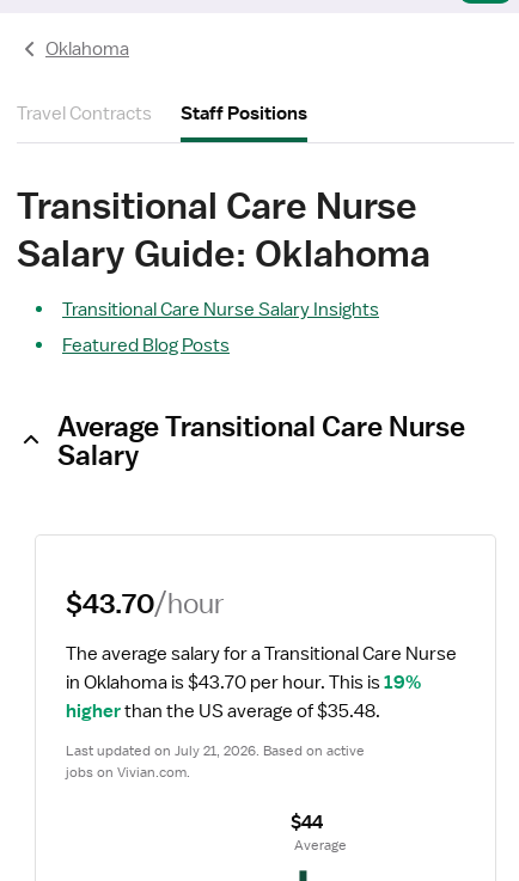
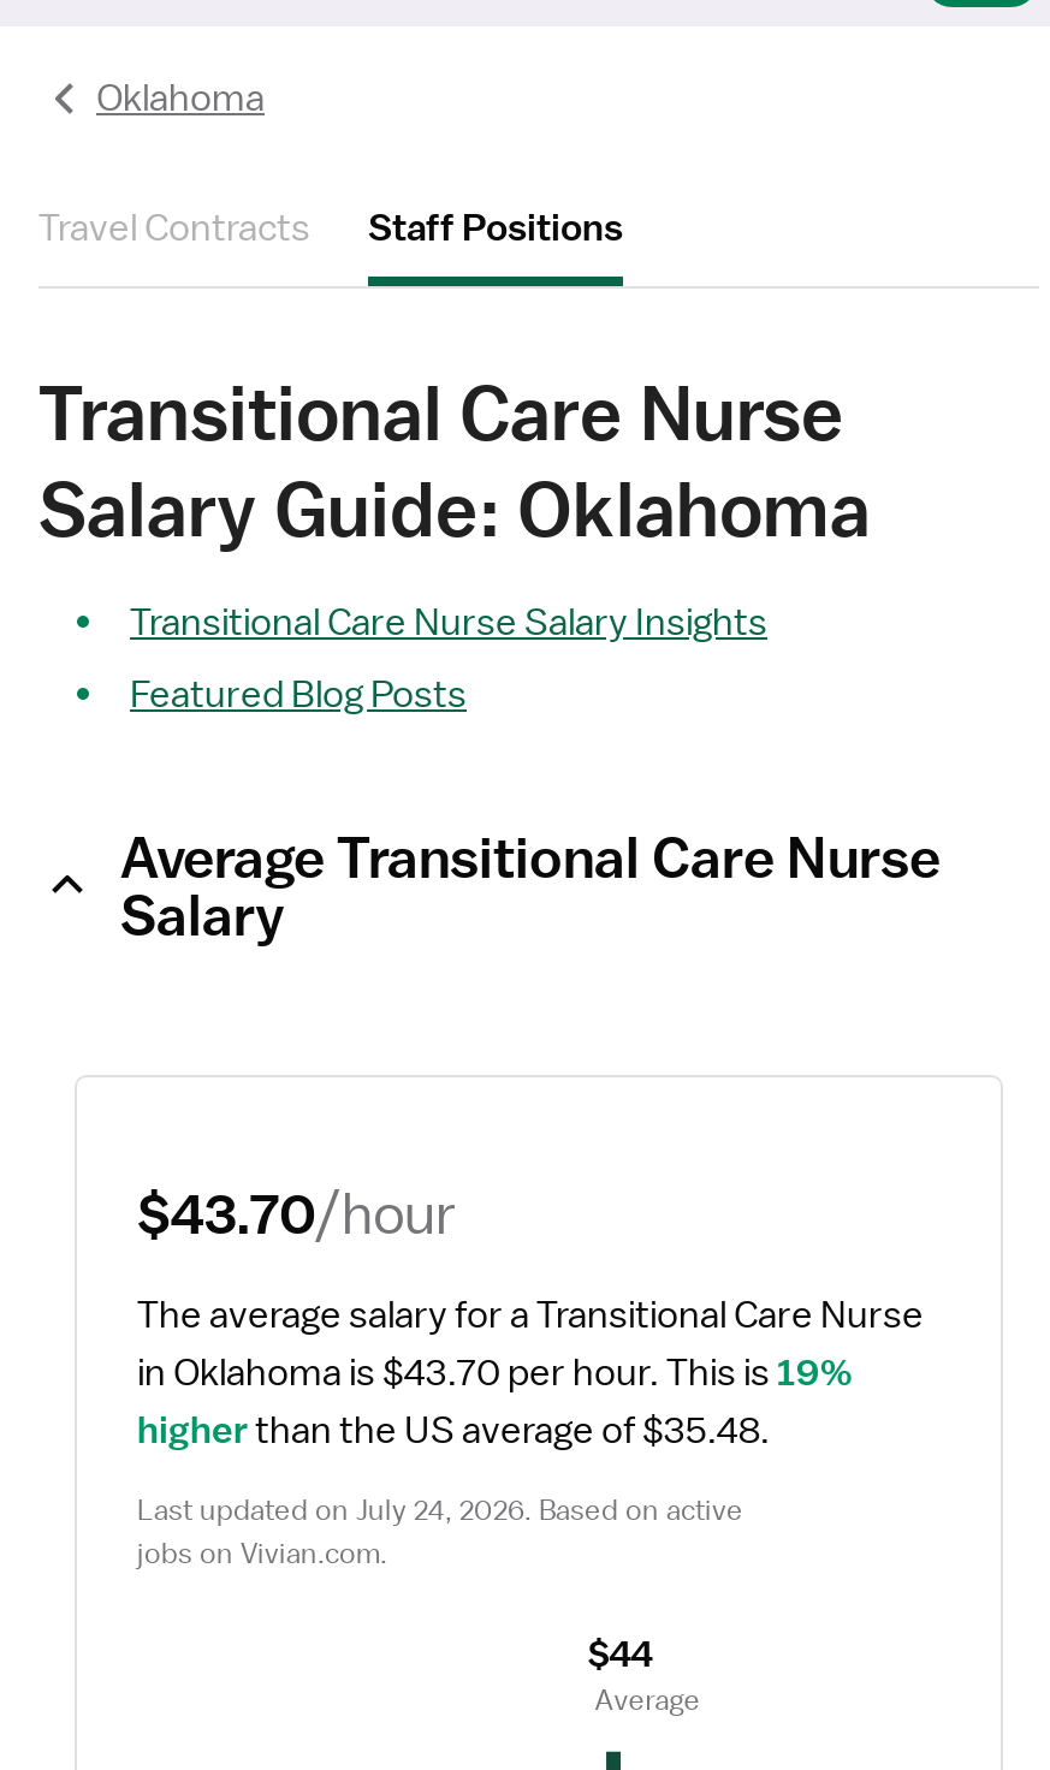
[66,741,365,760] Last updated on July 21, 2026. Based on active -> [137,1491,743,1530] Last updated on July 24, 2026. Based on active

